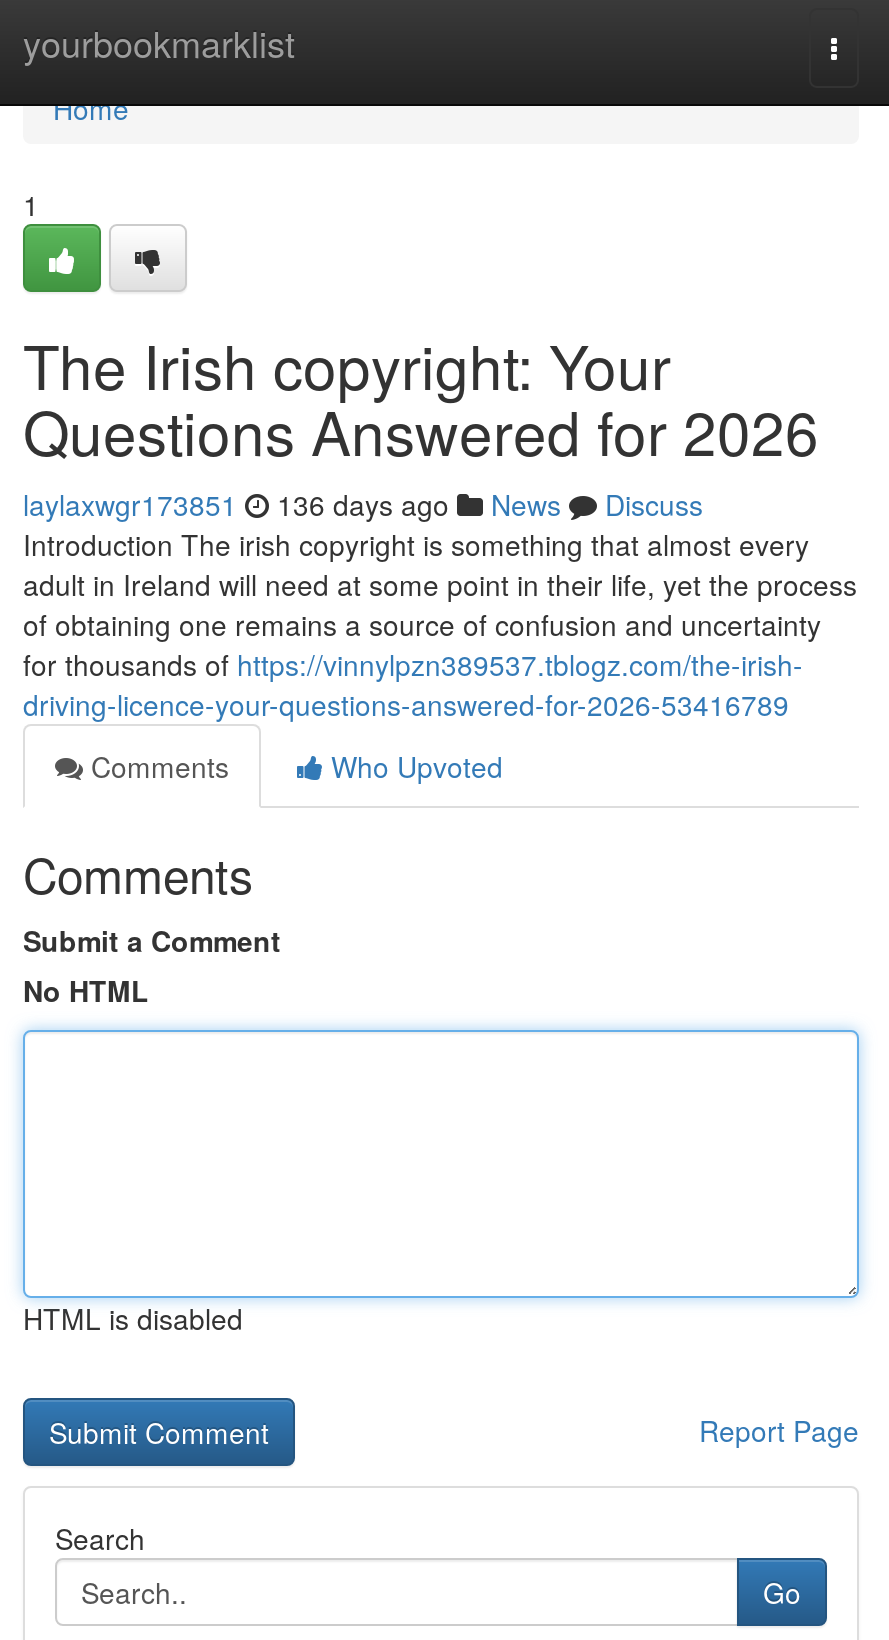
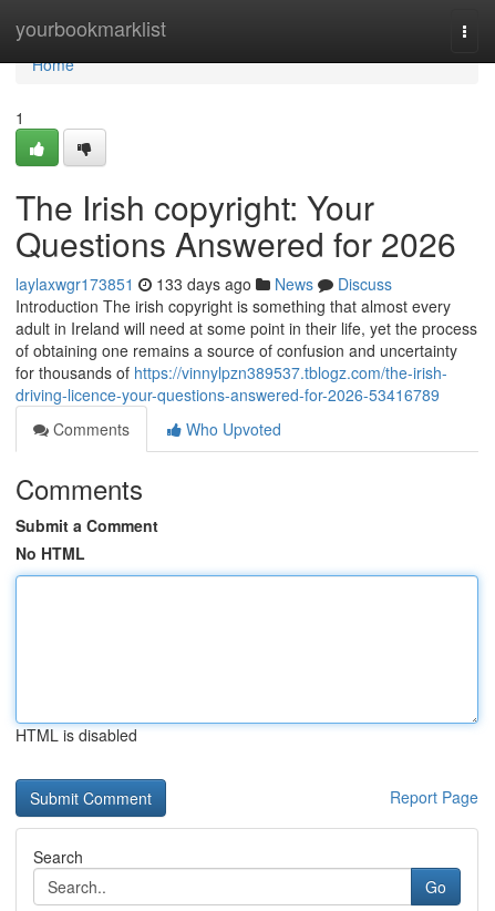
[23,484,703,524] laylaxwgr173851 136 days ago News Discuss -> [16,273,392,295] laylaxwgr173851 133 days ago News Discuss

